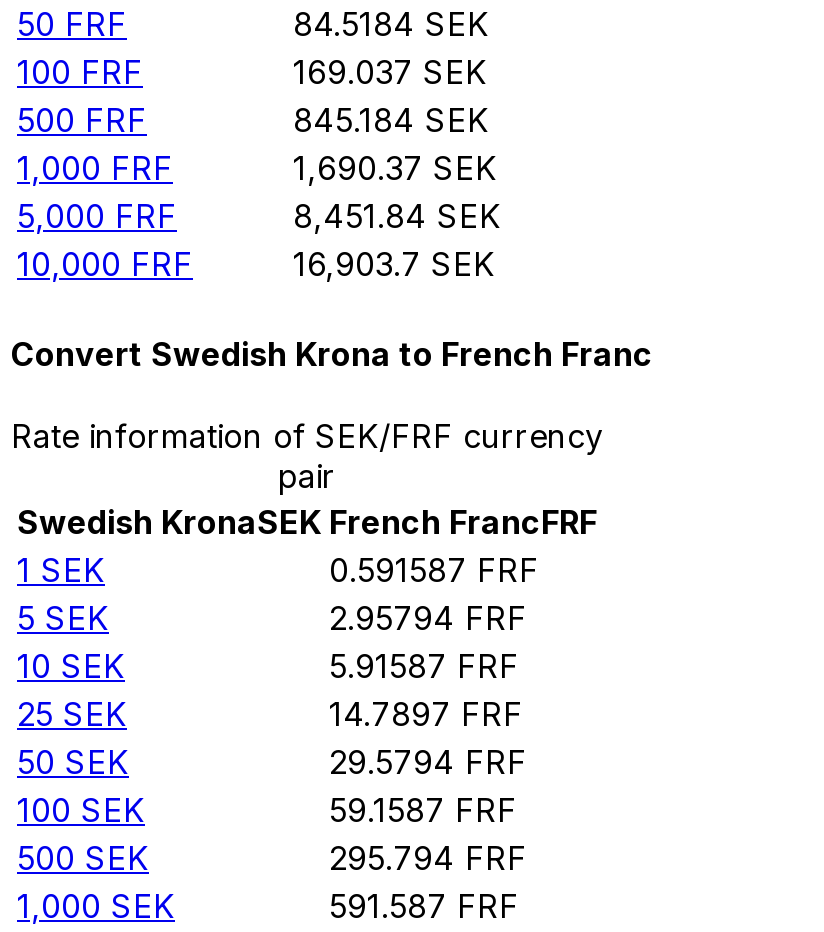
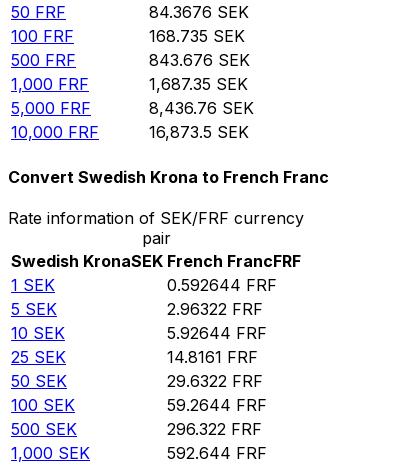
[293,5,489,45] 84.5184 SEK -> [149,2,249,22] 84.3676 SEK
[293,53,487,93] 169.037 SEK -> [149,26,245,46] 168.735 SEK
[293,101,489,141] 845.184 SEK -> [149,50,250,70] 843.676 SEK
[293,149,497,189] 1,690.37 SEK -> [149,74,248,94] 1,687.35 SEK
[293,197,501,237] 8,451.84 SEK -> [149,98,254,118] 8,436.76 SEK
[293,245,495,285] 16,903.7 SEK -> [149,122,249,142] 16,873.5 SEK
[329,550,539,590] 0.591587 FRF -> [167,275,277,295] 0.592644 FRF
[329,598,527,638] 2.95794 FRF -> [167,299,263,319] 2.96322 FRF
[329,646,519,686] 5.91587 FRF -> [167,323,267,343] 5.92644 FRF
[329,694,523,734] 14.7897 FRF -> [167,347,258,367] 14.8161 FRF
[329,742,527,782] 29.5794 FRF -> [167,371,263,391] 29.6322 FRF
[329,790,517,830] 59.1587 FRF -> [167,395,267,415] 59.2644 FRF
[329,838,527,878] 295.794 FRF -> [167,419,262,439] 296.322 FRF
[329,886,519,926] 591.587 FRF -> [167,443,267,463] 592.644 FRF

